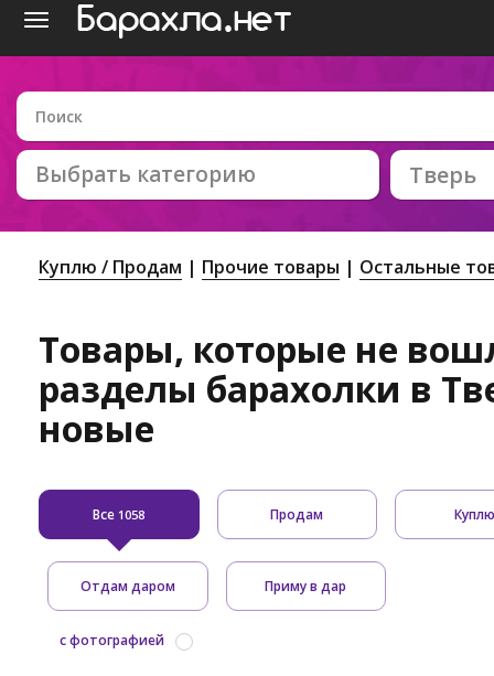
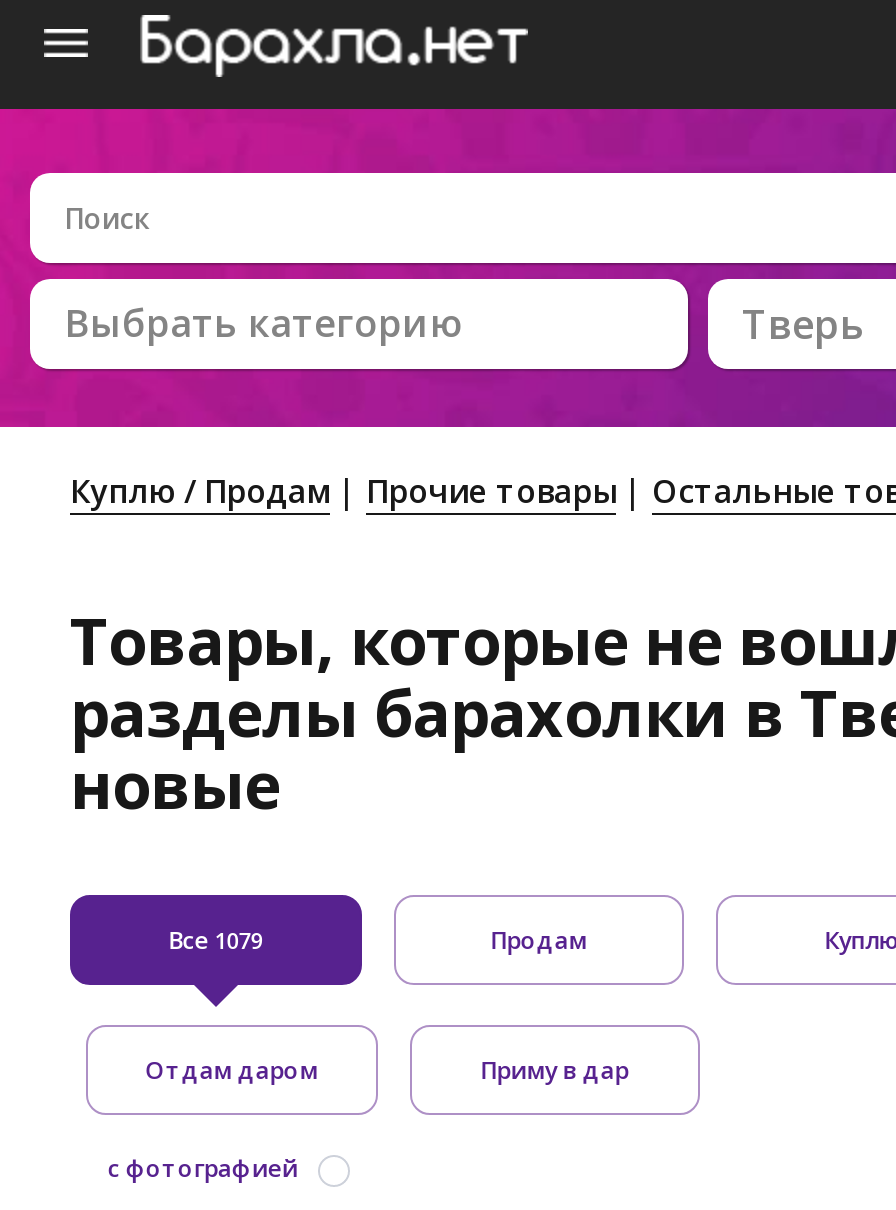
[93,506,145,524] Все 1058 -> [168,924,262,958] Все 1079

